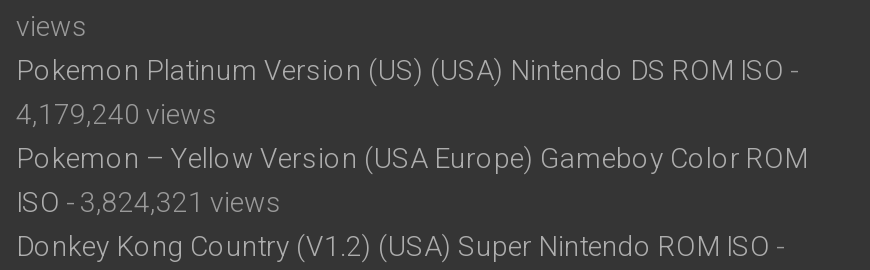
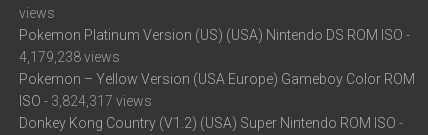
[16,98,218,130] 4,179,240 views -> [19,49,120,65] 4,179,238 views
[16,186,282,218] ISO - 3,824,321 views -> [19,93,152,109] ISO - 3,824,317 views

